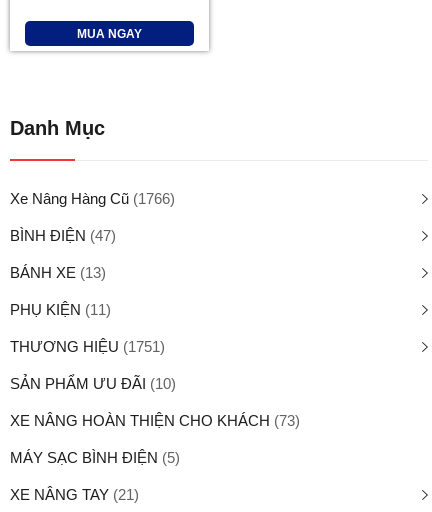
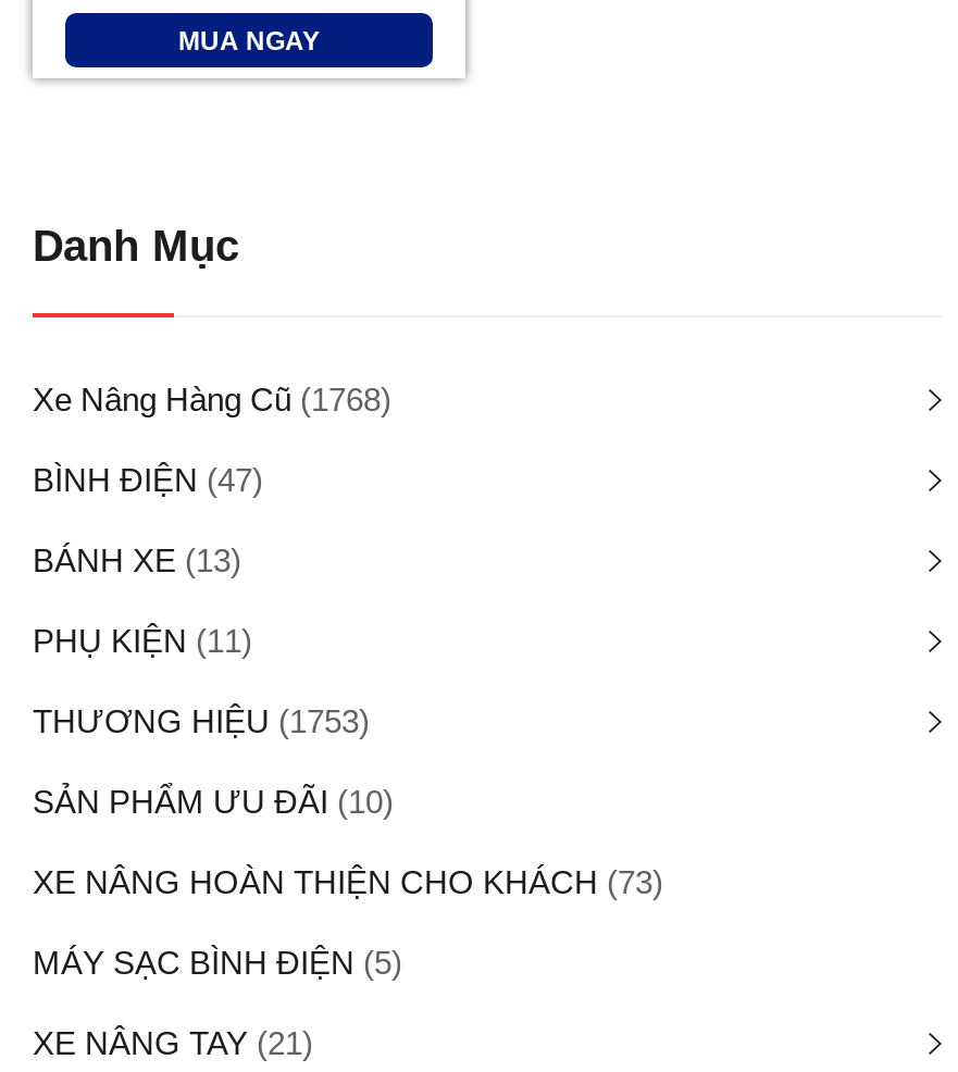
[10,190,175,207] Xe Nâng Hàng Cũ (1766) -> [33,381,391,417] Xe Nâng Hàng Cũ (1768)
[10,338,165,355] THƯƠNG HIỆU (1751) -> [33,702,370,739] THƯƠNG HIỆU (1753)

